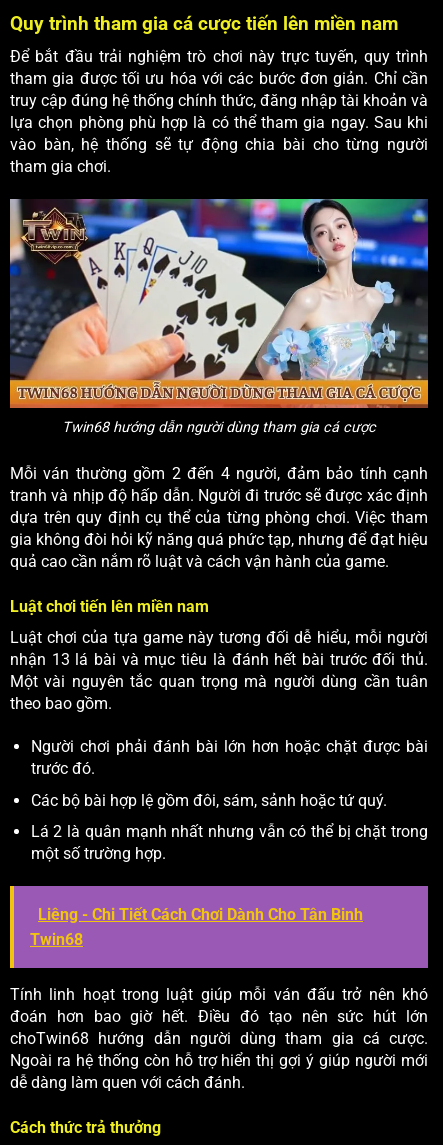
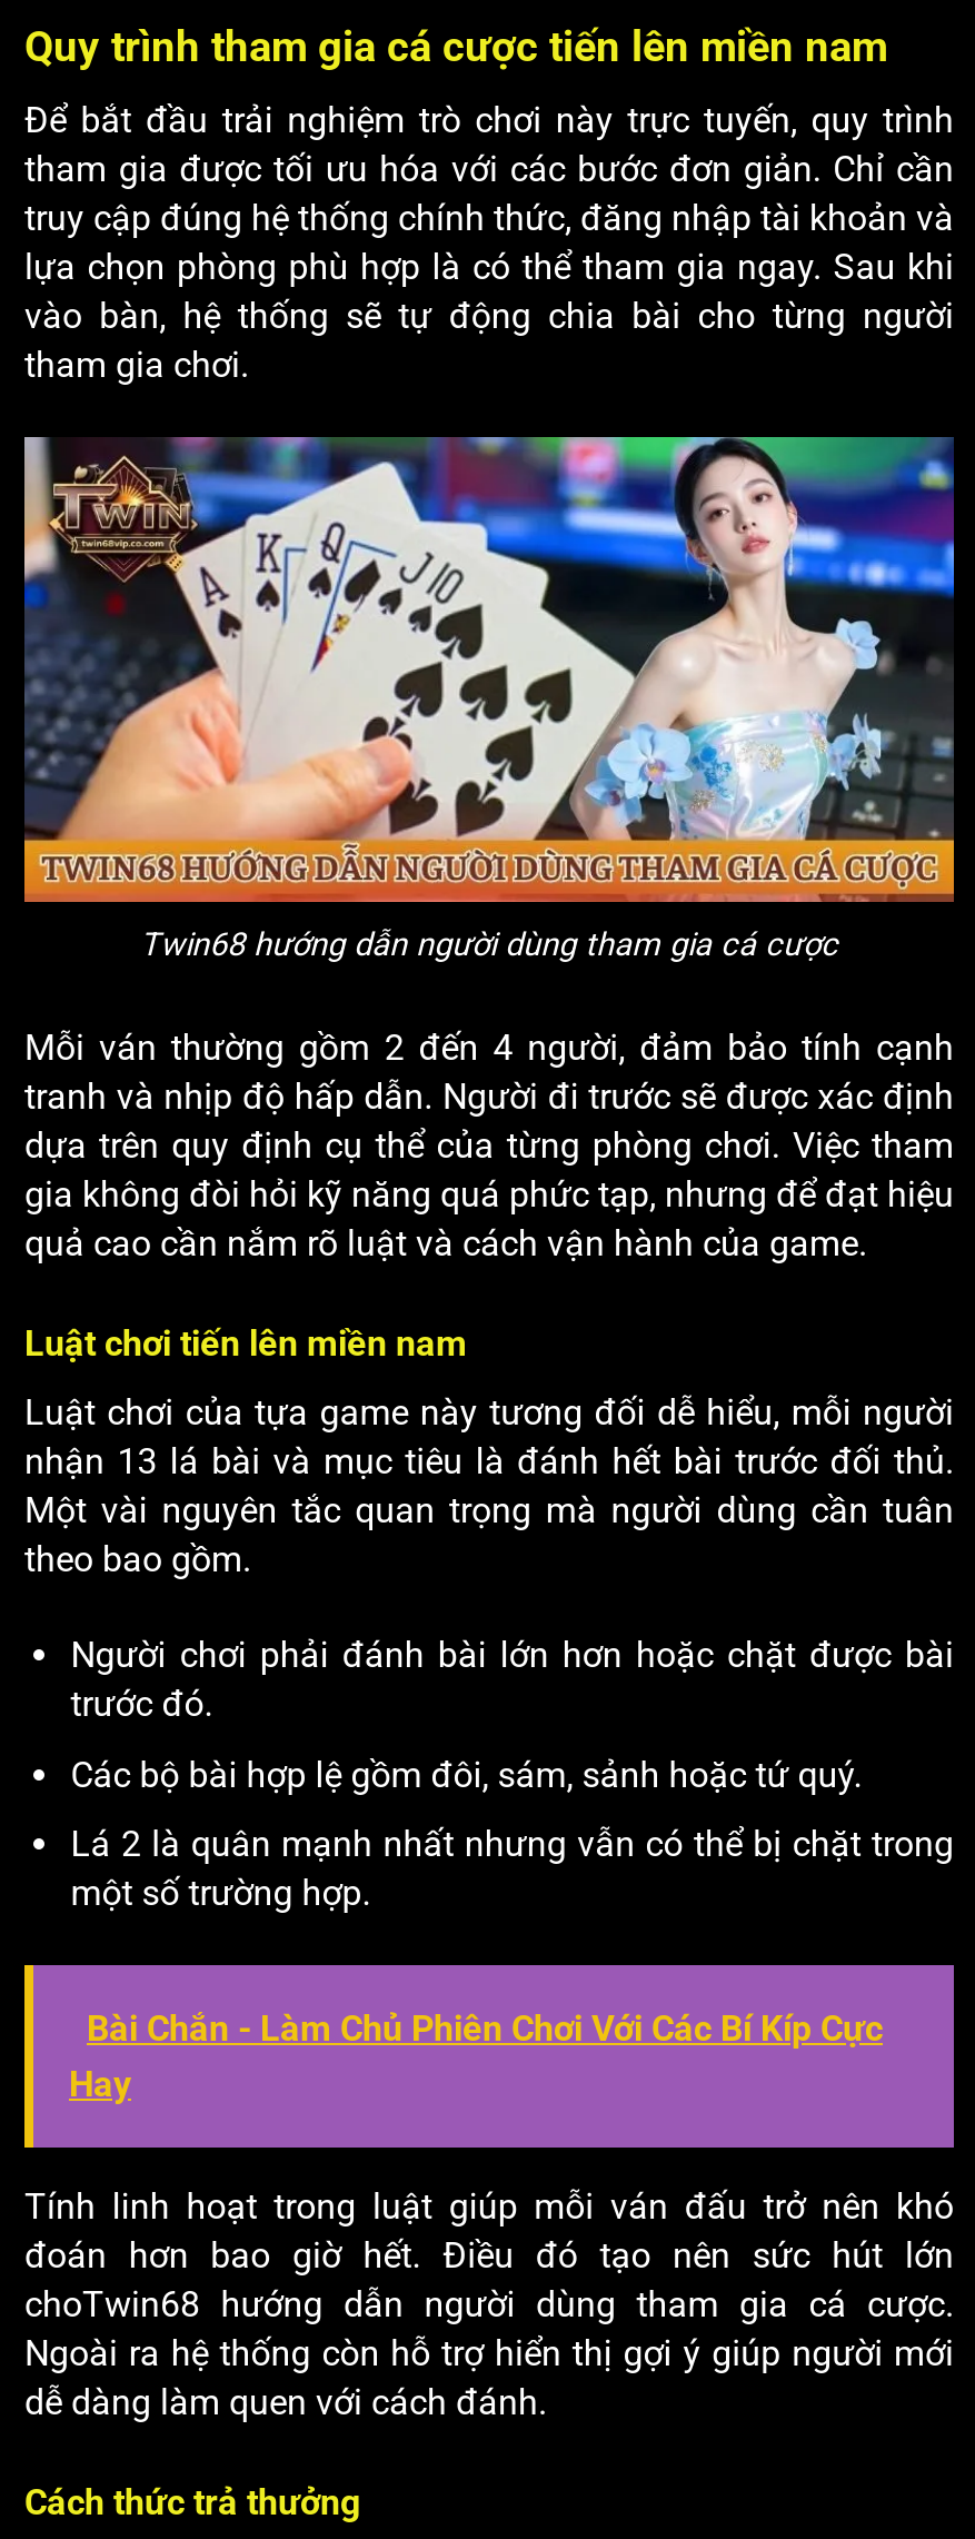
[30,905,363,949] Liêng - Chi Tiết Cách Chơi Dành Cho Tân Binh | Twin68 -> [69,2007,883,2105] Bài Chắn - Làm Chủ Phiên Chơi Với Các Bí Kíp Cực | Hay

